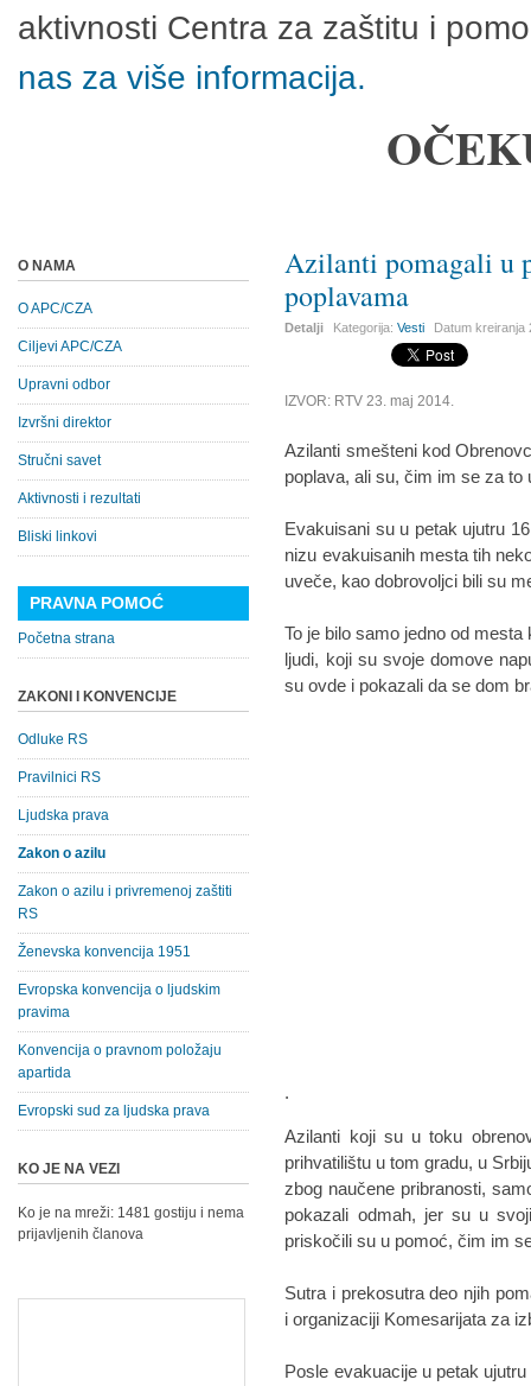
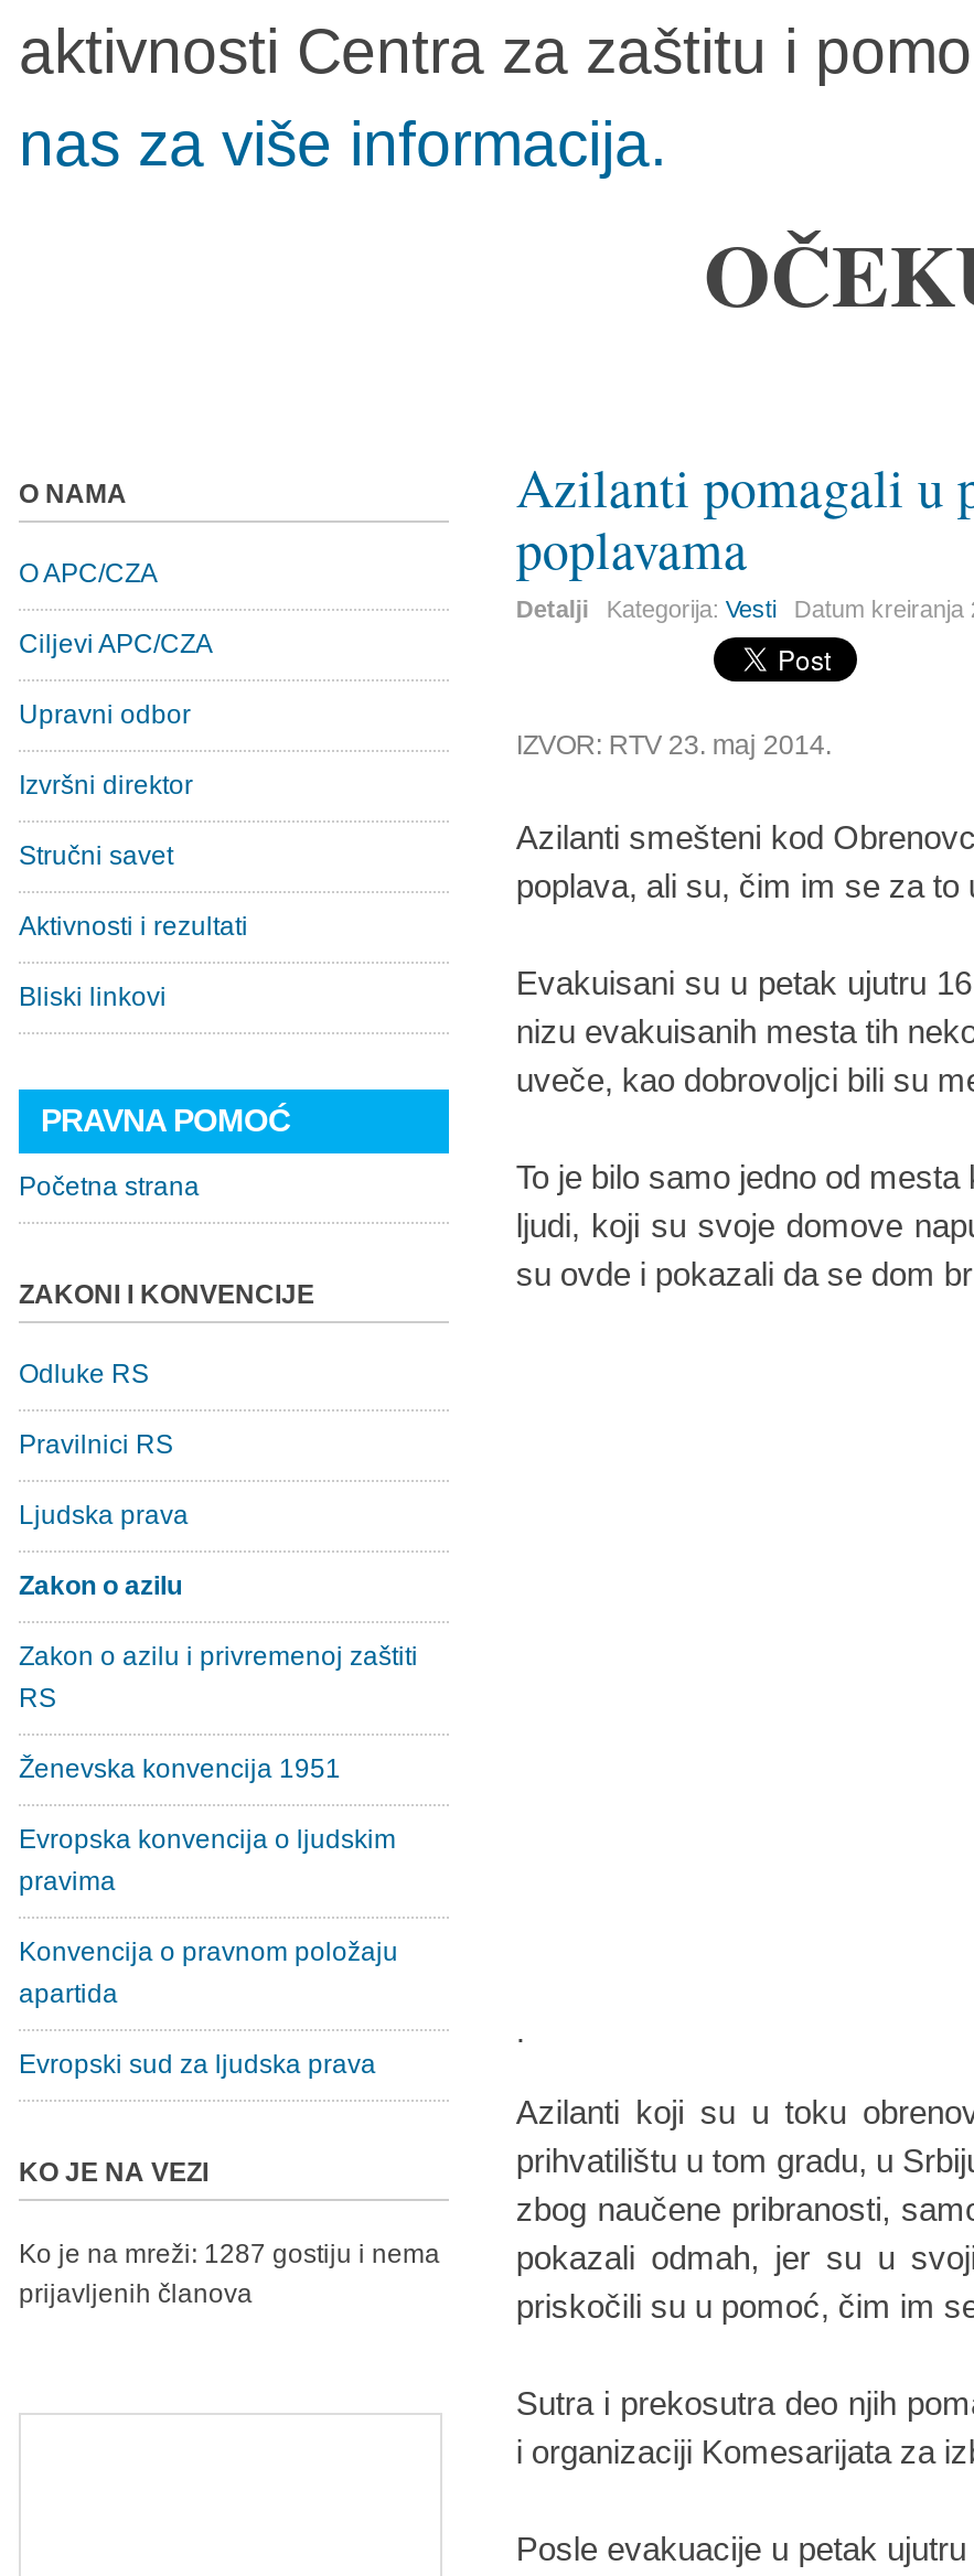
[18,1204,244,1221] Ko je na mreži: 1481 gostiju i nema -> [19,2239,440,2269] Ko je na mreži: 1287 gostiju i nema

